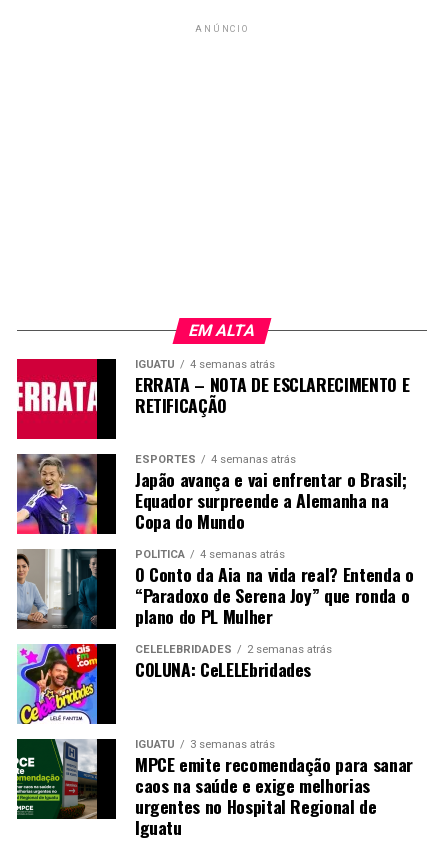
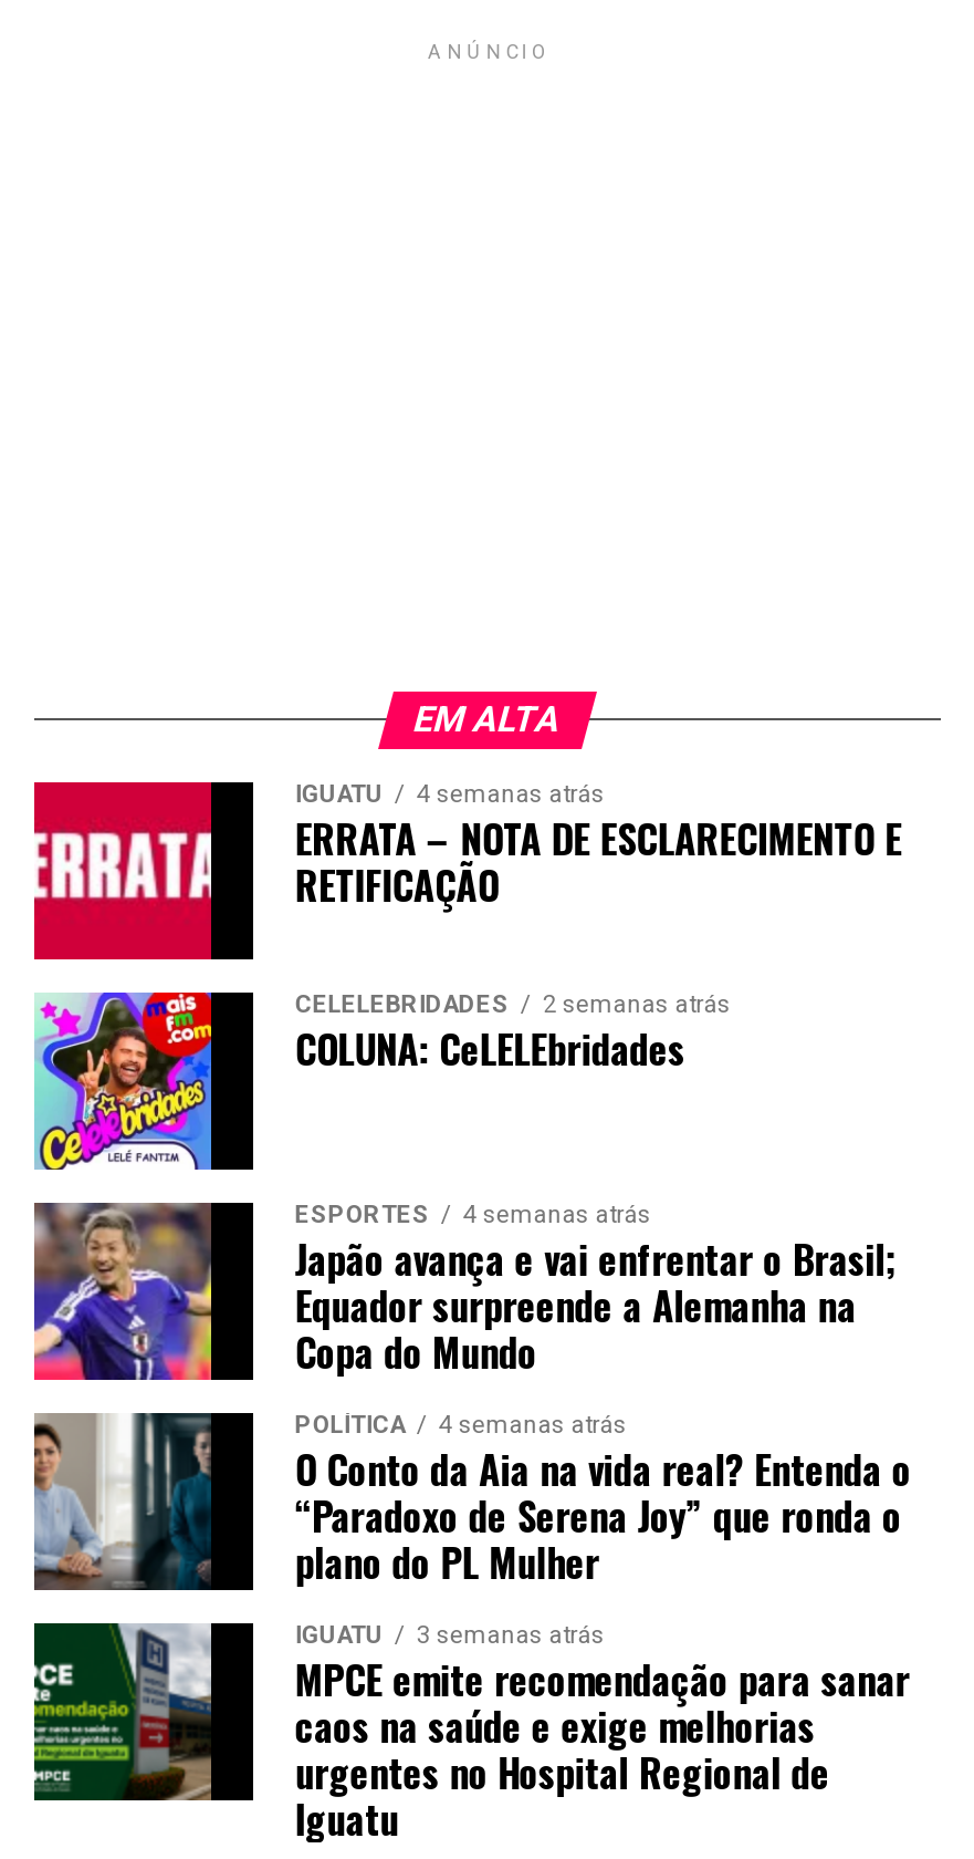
moved [15,452,409,629] -> [30,1198,901,1590]: [image] | ESPORTES | 4 semanas atrás | ... | “Paradoxo de Serena Joy” que ronda o | plano do PL Mulher
moved [17,643,332,725] -> [32,990,731,1172]: [image] | CELELEBRIDADES | 2 semanas atrás | COLUNA: CeLELEbridades

